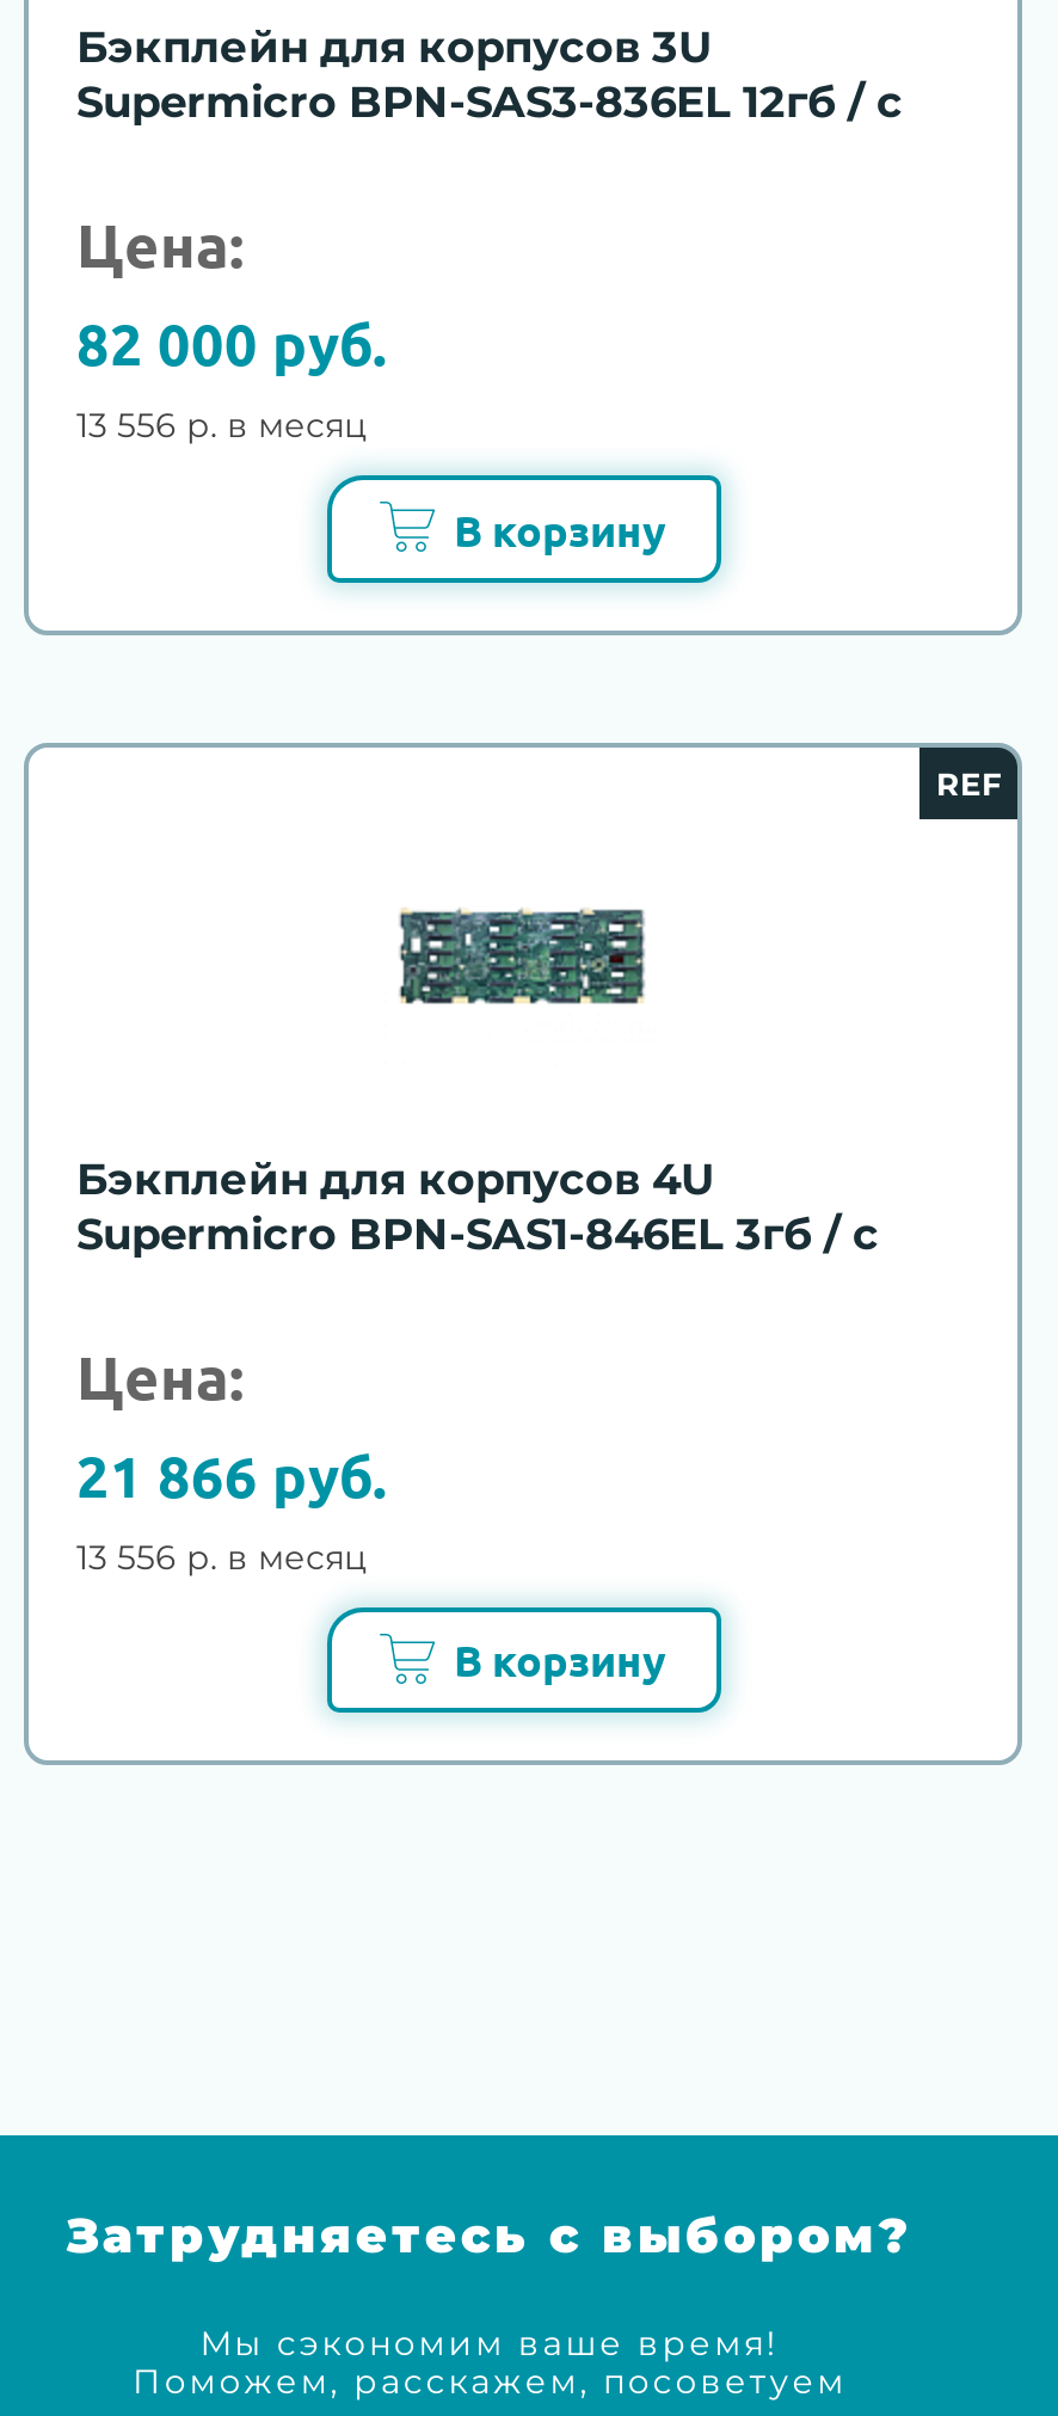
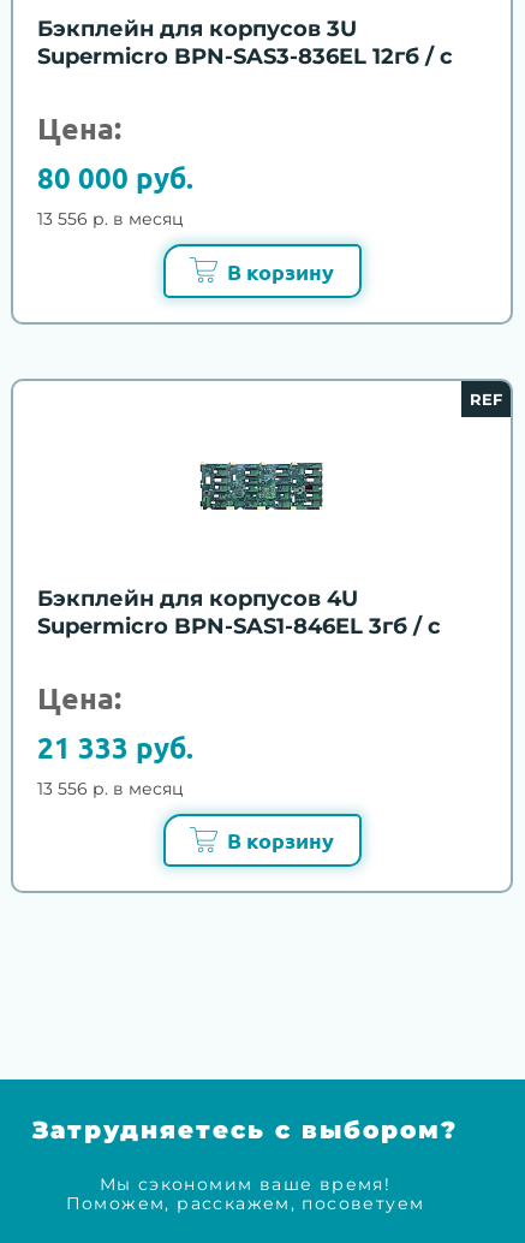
[76,306,387,380] 82 000 руб. -> [37,159,193,196] 80 000 руб.
[76,1437,387,1511] 21 866 руб. -> [37,728,193,765] 21 333 руб.

